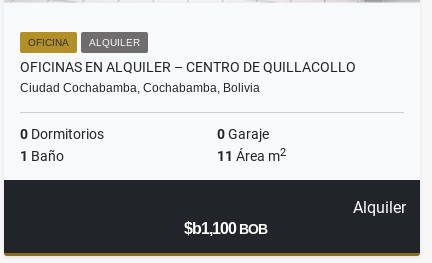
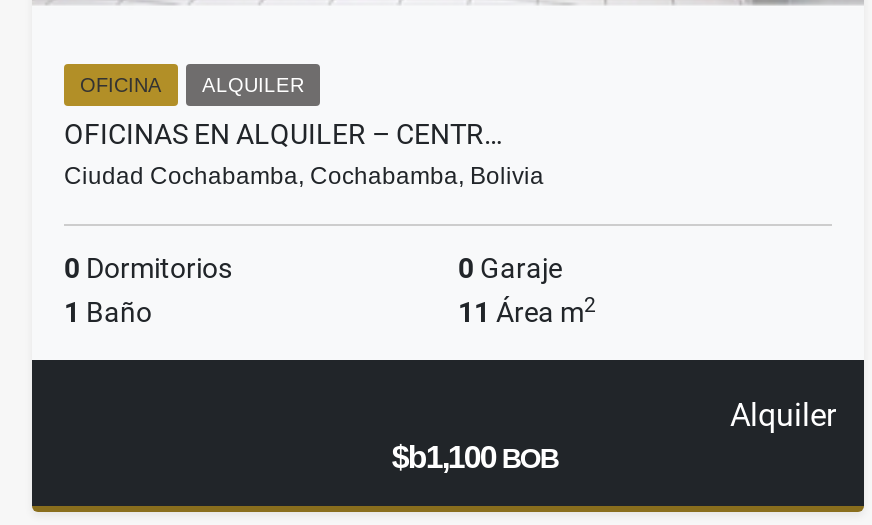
[20,59,356,75] OFICINAS EN ALQUILER – CENTRO DE QUILLACOLLO -> [64,118,502,150] OFICINAS EN ALQUILER – CENTR…

